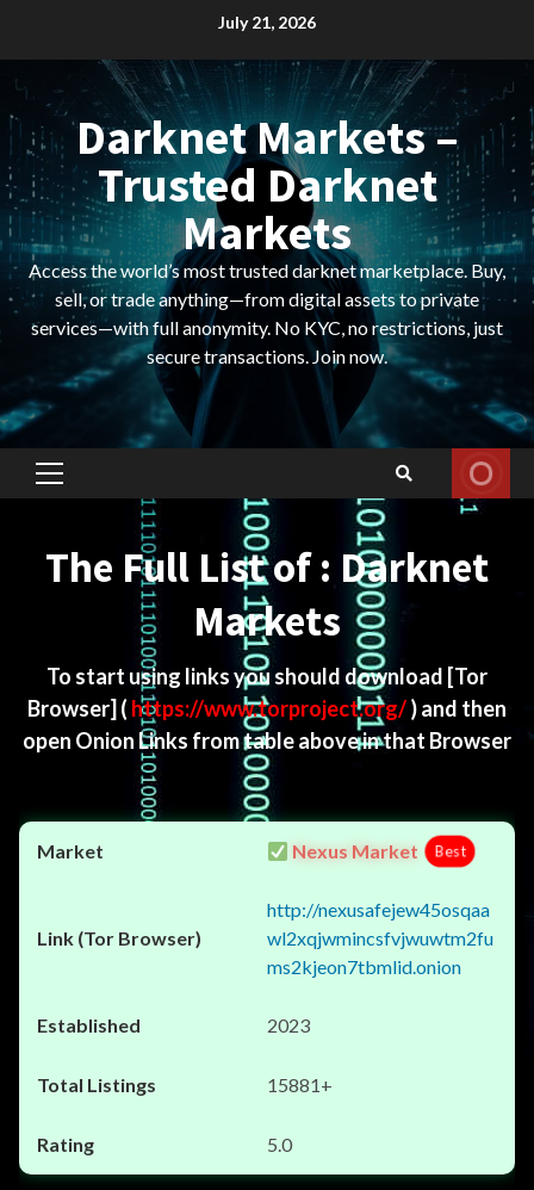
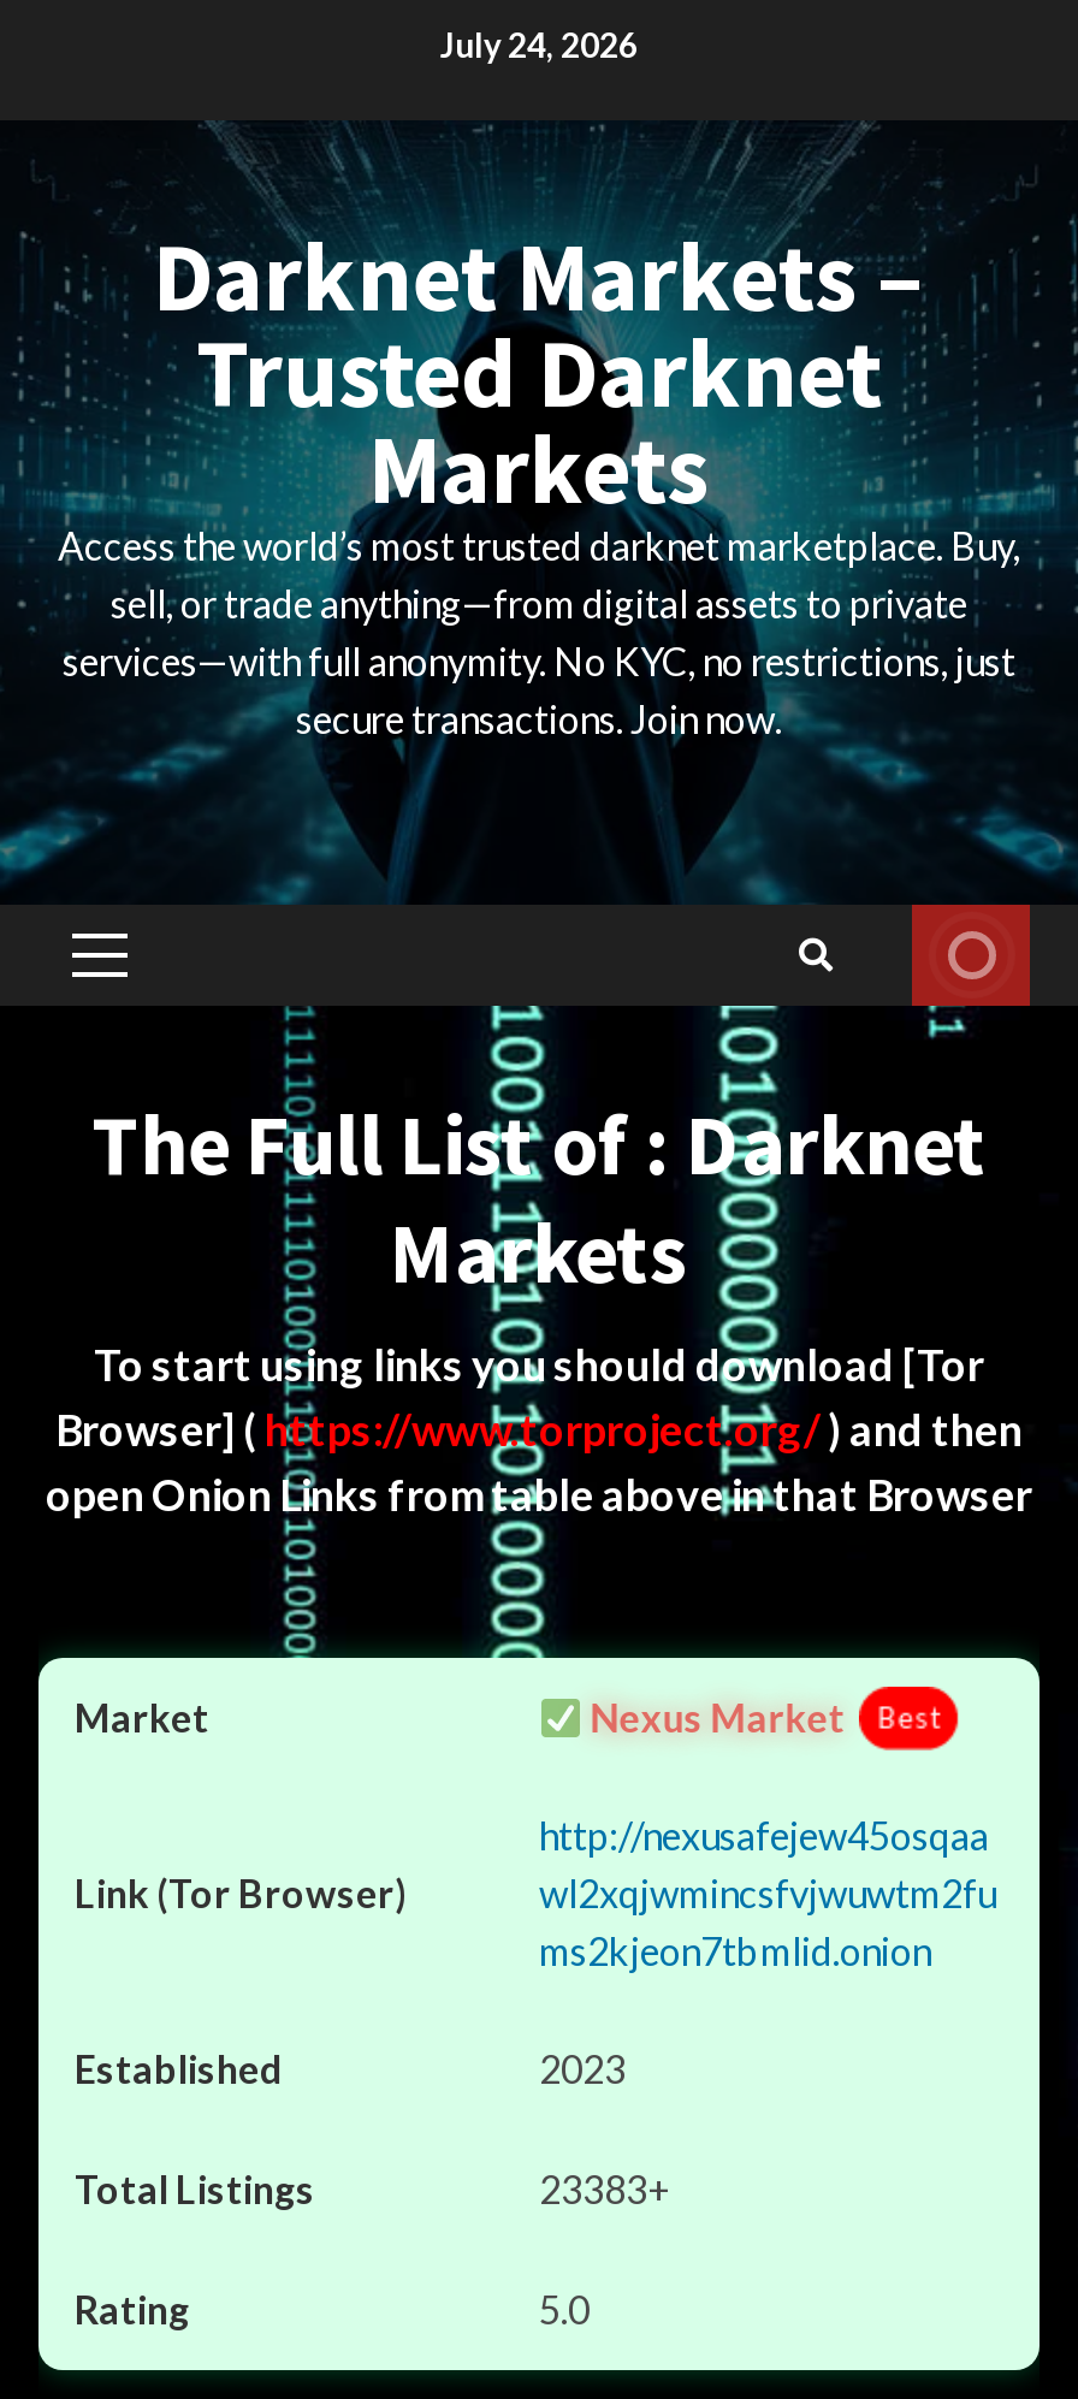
[218,11,316,32] July 21, 2026 -> [440,23,638,64] July 24, 2026
[267,1073,333,1096] 15881+ -> [539,2166,671,2211] 23383+

